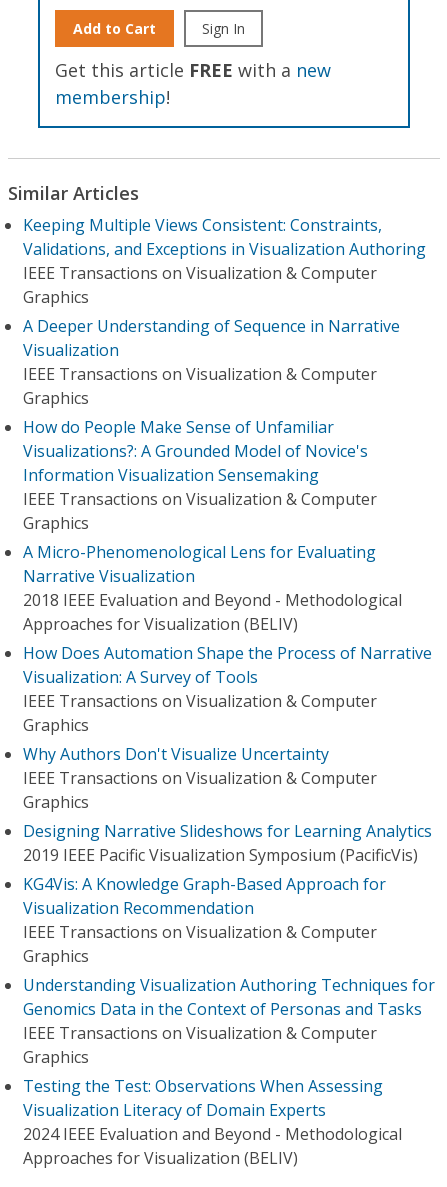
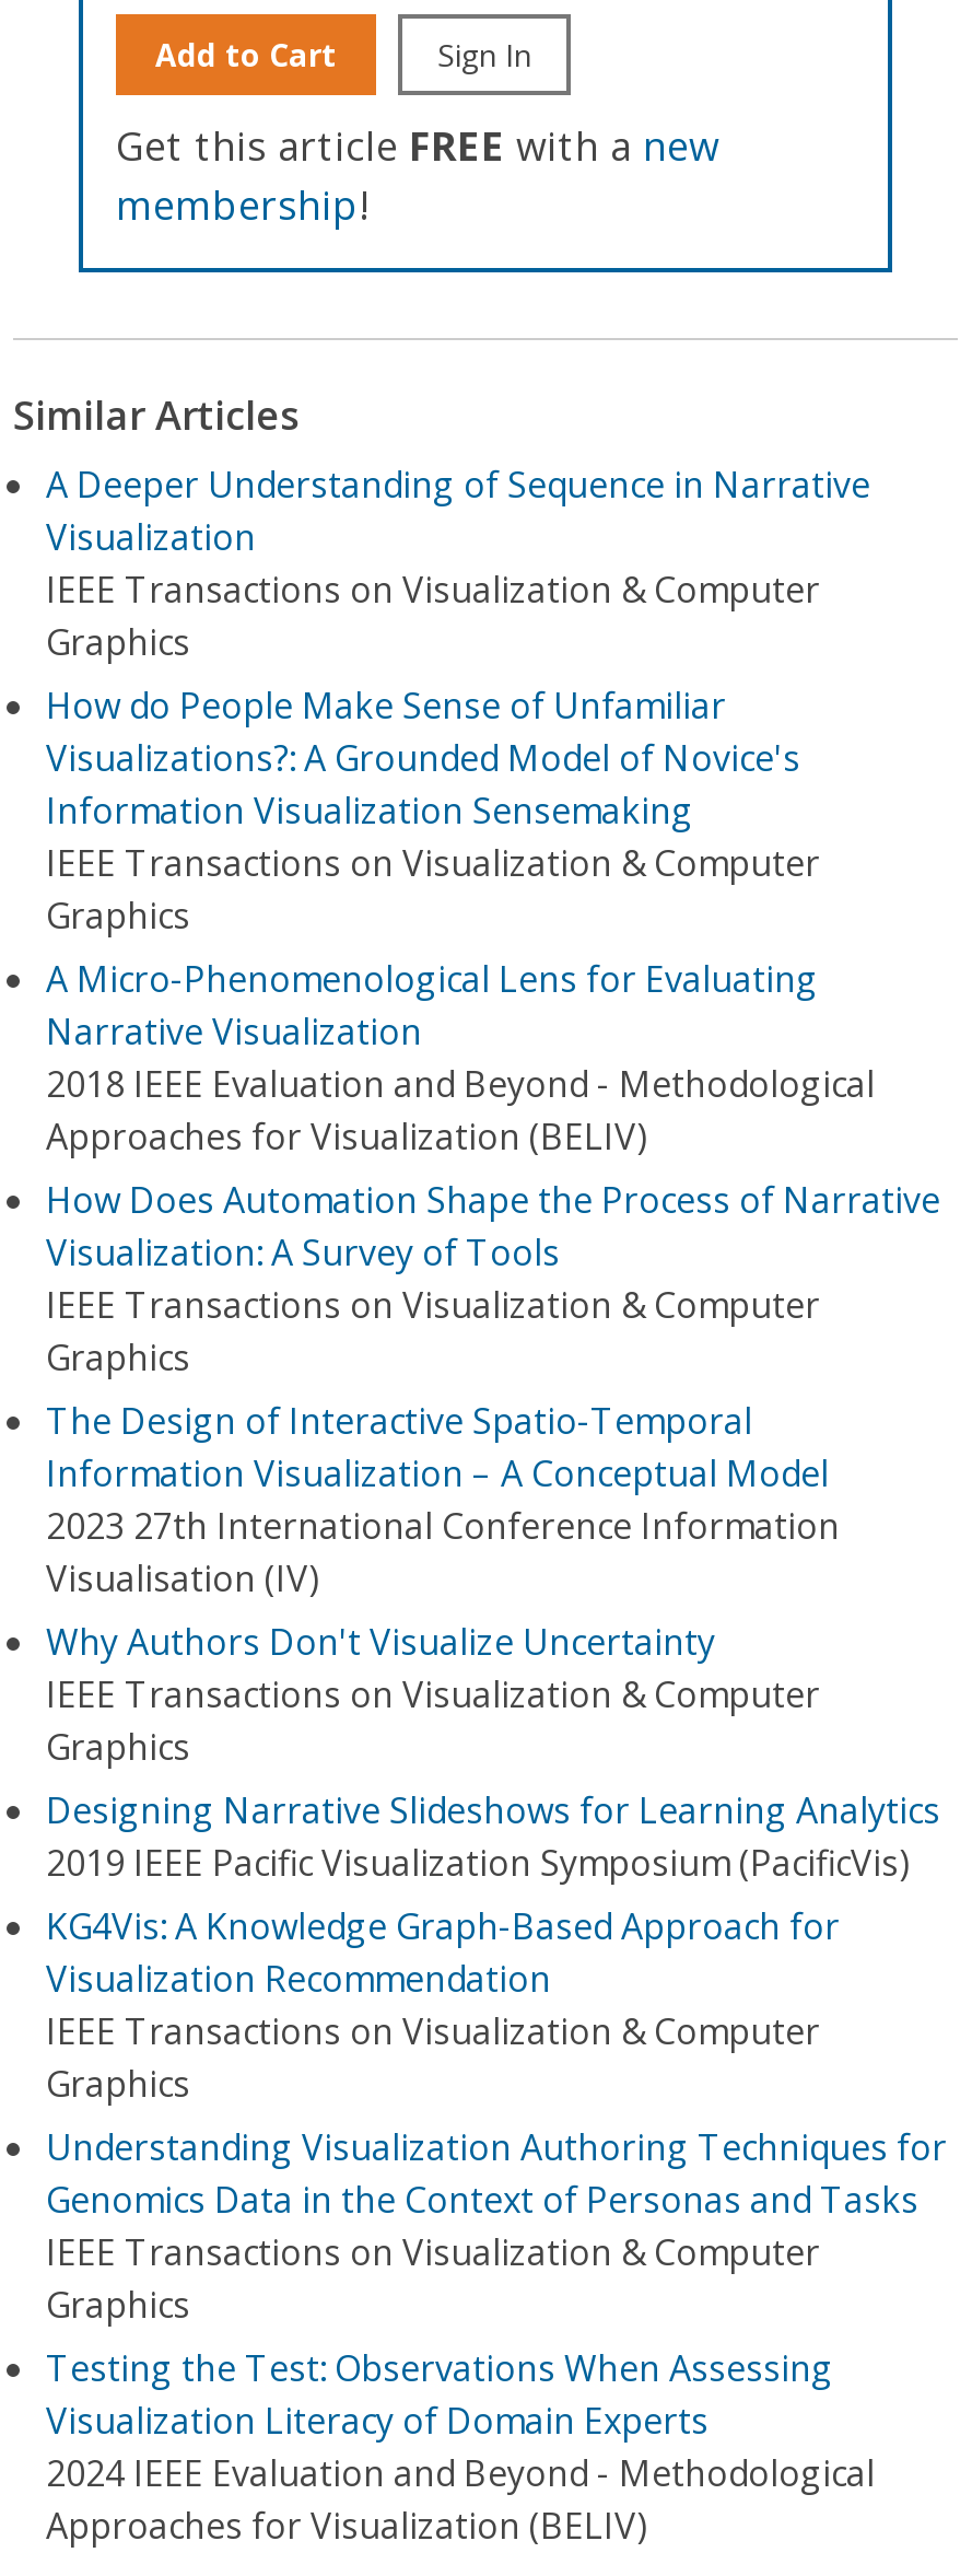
[23,214,426,308] Keeping Multiple Views Consistent: Constraints, | Validations, and Exceptions in Visualization Authoring | IEEE Transactions on Visualization & Computer | Graphics -> none
moved [23,315,432,736] -> [46,461,940,1382]: A Deeper Understanding of Sequence in Narrative | Visualization | IEEE Transactions on Visualization & Computer | ... | IEEE Transactions on Visualization & Computer | Graphics
none -> [46,1397,840,1602] The Design of Interactive Spatio-Temporal | Information Visualization – A Conceptual Model | 2023 27th International Conference Information | Visualisation (IV)

